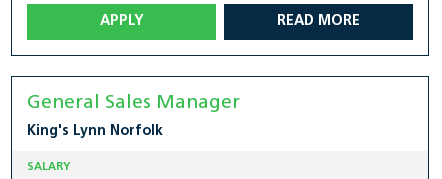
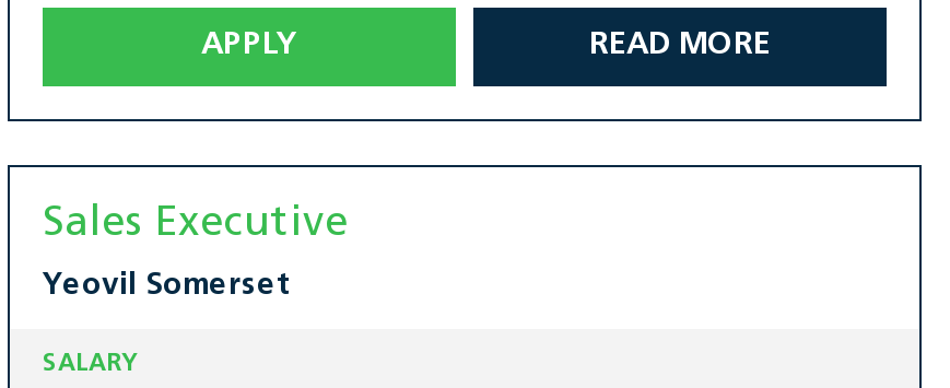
[27,94,240,113] General Sales Manager -> [43,204,349,245] Sales Executive
[27,124,163,139] King's Lynn Norfolk -> [43,270,292,303] Yeovil Somerset

